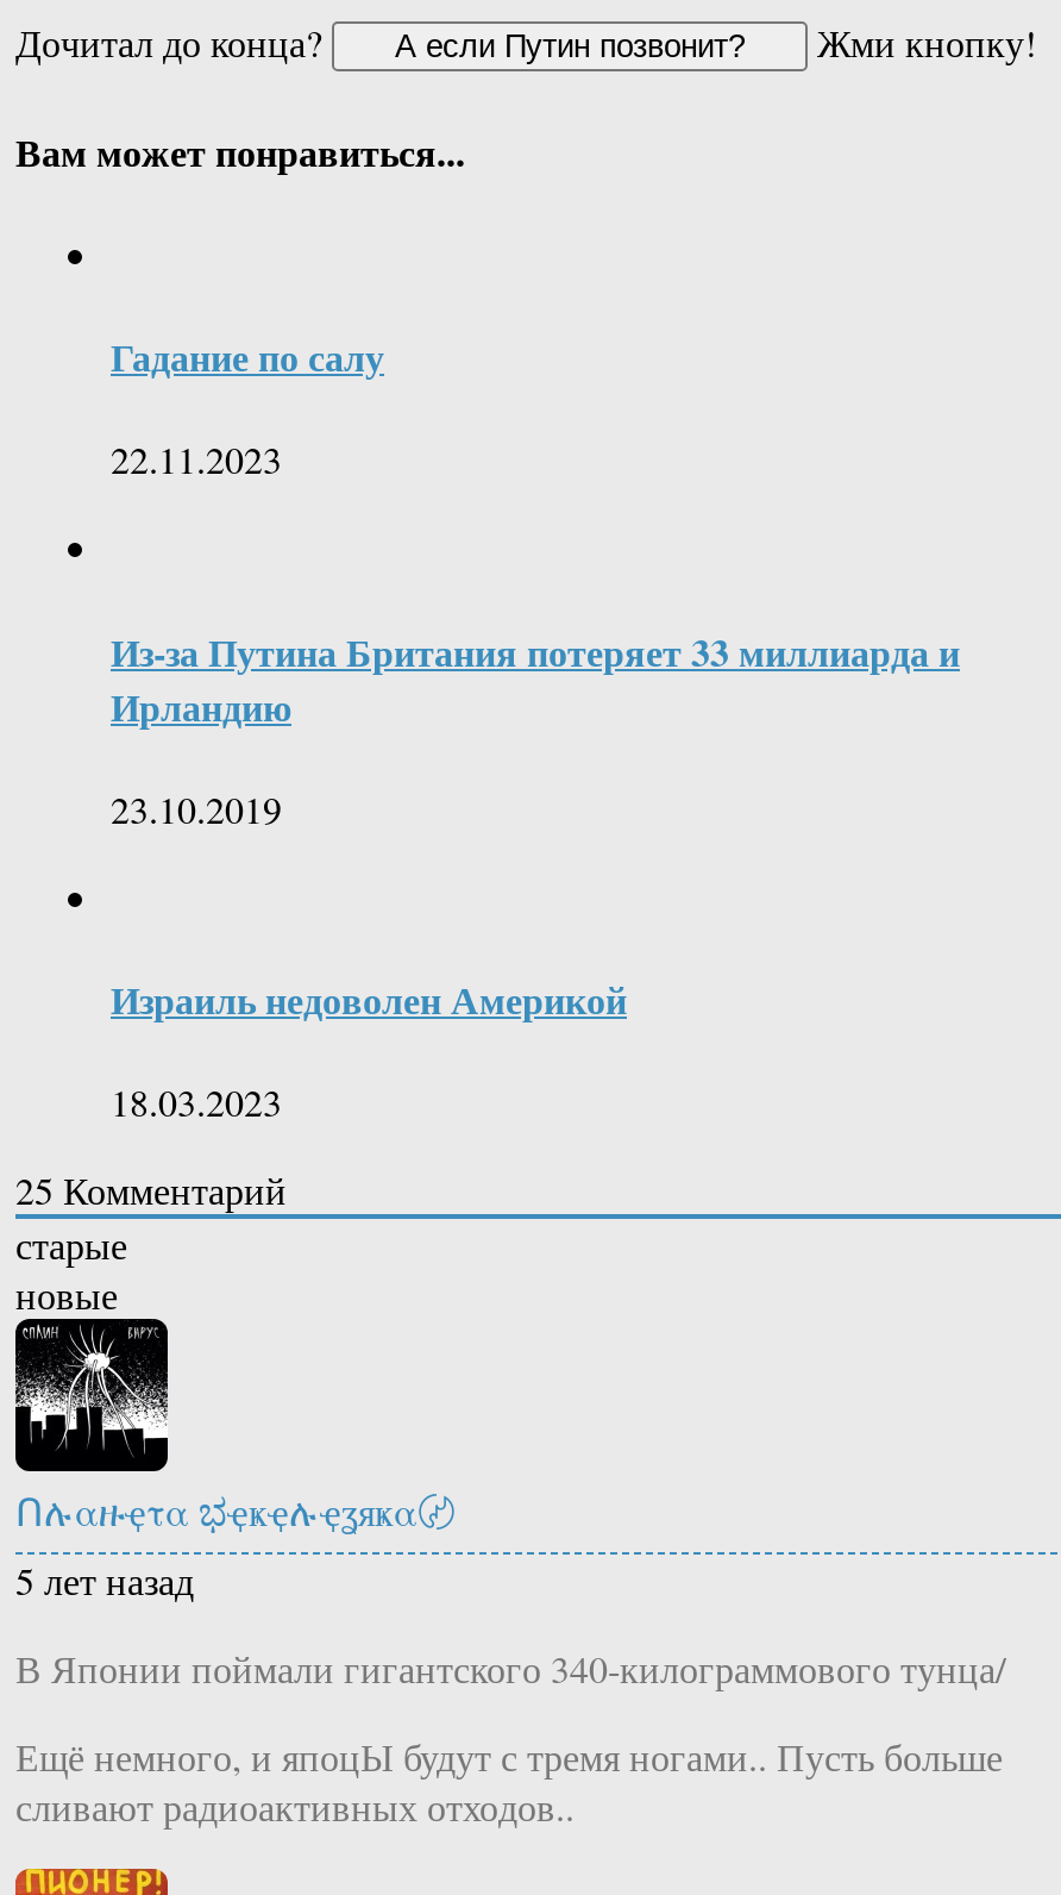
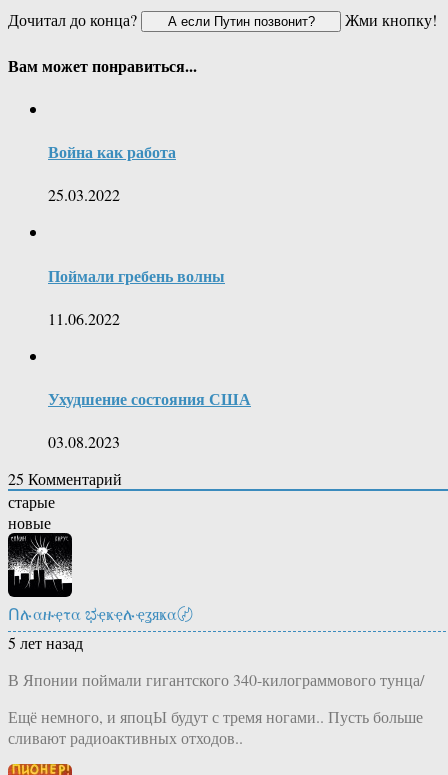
[111,329,384,384] Гадание по салу -> [48,140,176,163] Война как работа
[111,434,282,484] 22.11.2023 -> [48,184,120,205] 25.03.2022
[111,623,960,732] Из-за Путина Британия потеряет 33 миллиарда и | Ирландию -> [48,264,225,287] Поймали гребень волны
[111,783,282,833] 23.10.2019 -> [48,308,120,329] 11.06.2022
[111,972,627,1027] Израиль недоволен Америкой -> [48,387,251,410] Ухудшение состояния США
[111,1077,282,1127] 18.03.2023 -> [48,431,120,452] 03.08.2023

